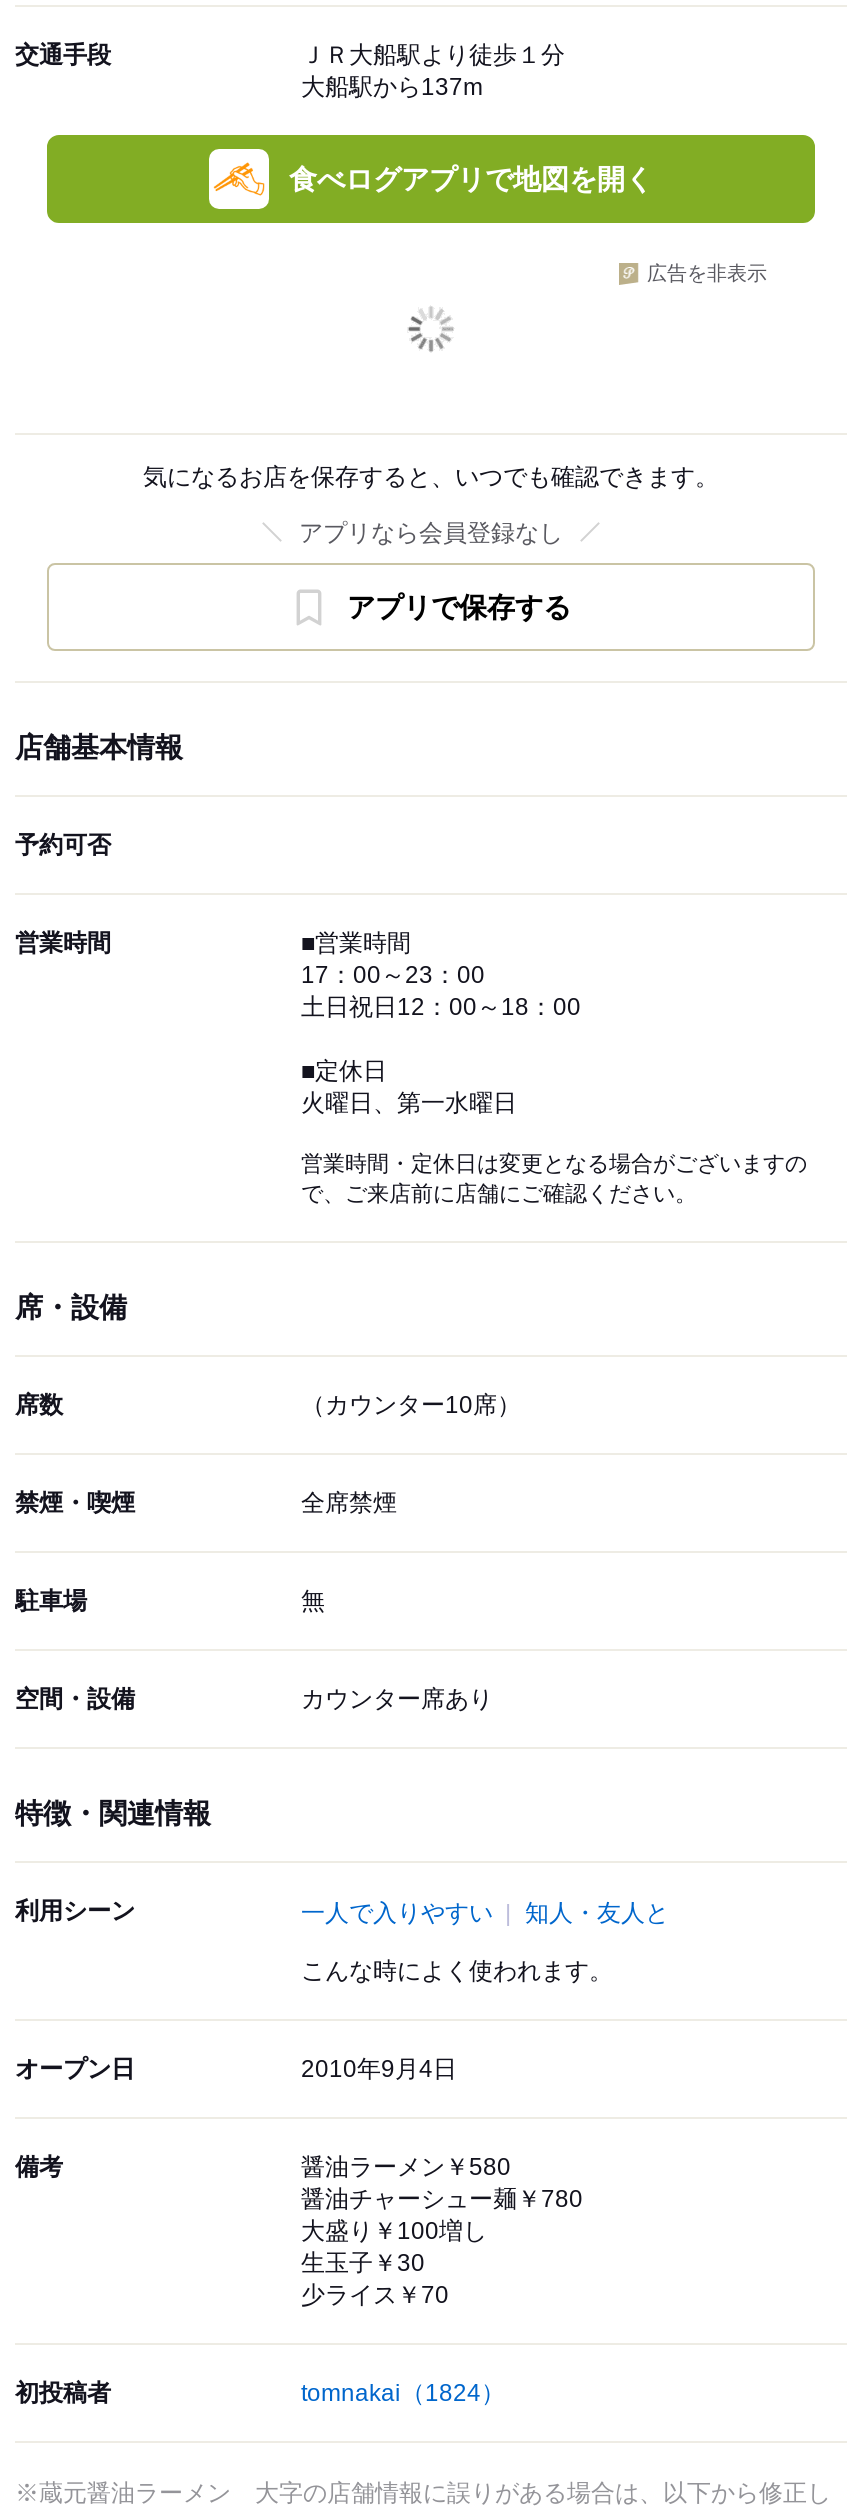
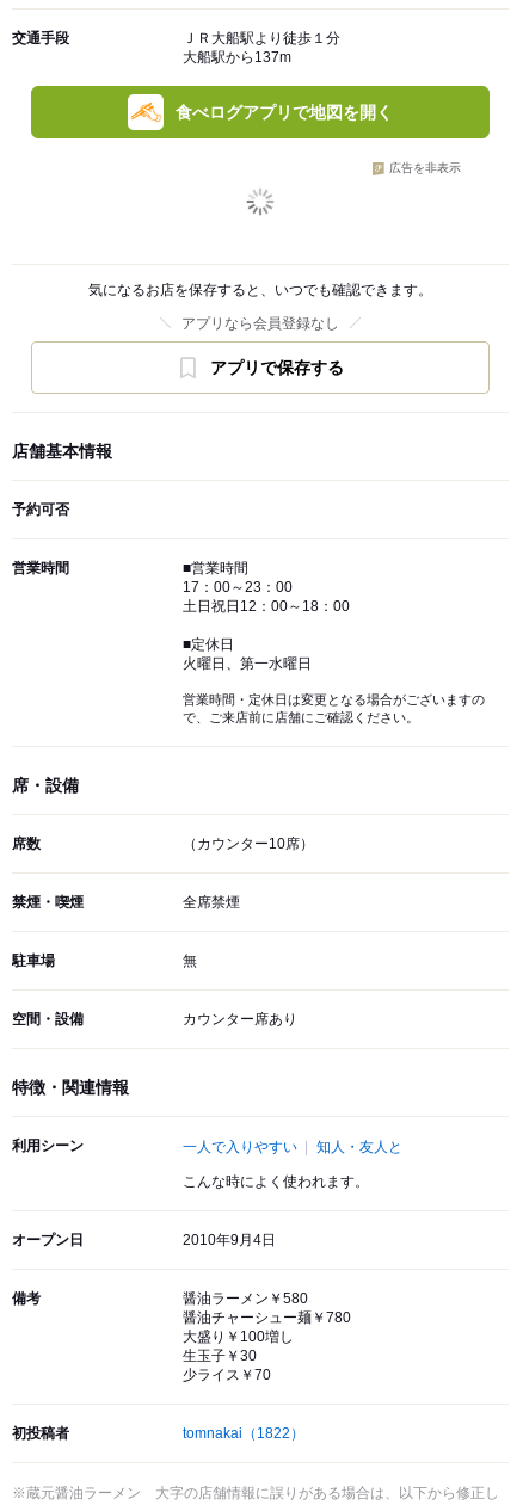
[301,2380,505,2408] tomnakai（1824） -> [183,1425,304,1442] tomnakai（1822）

